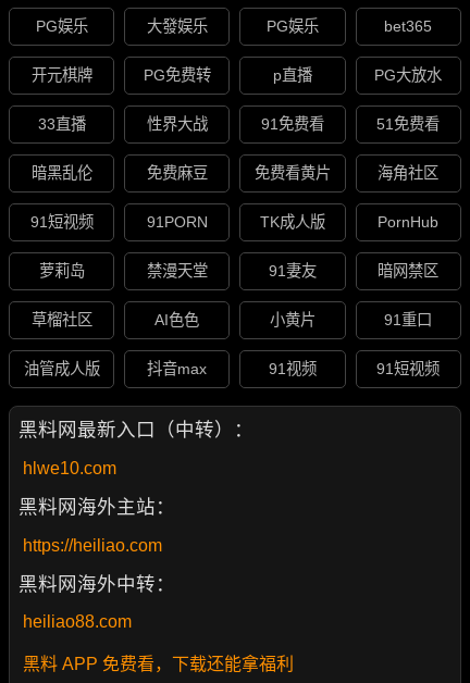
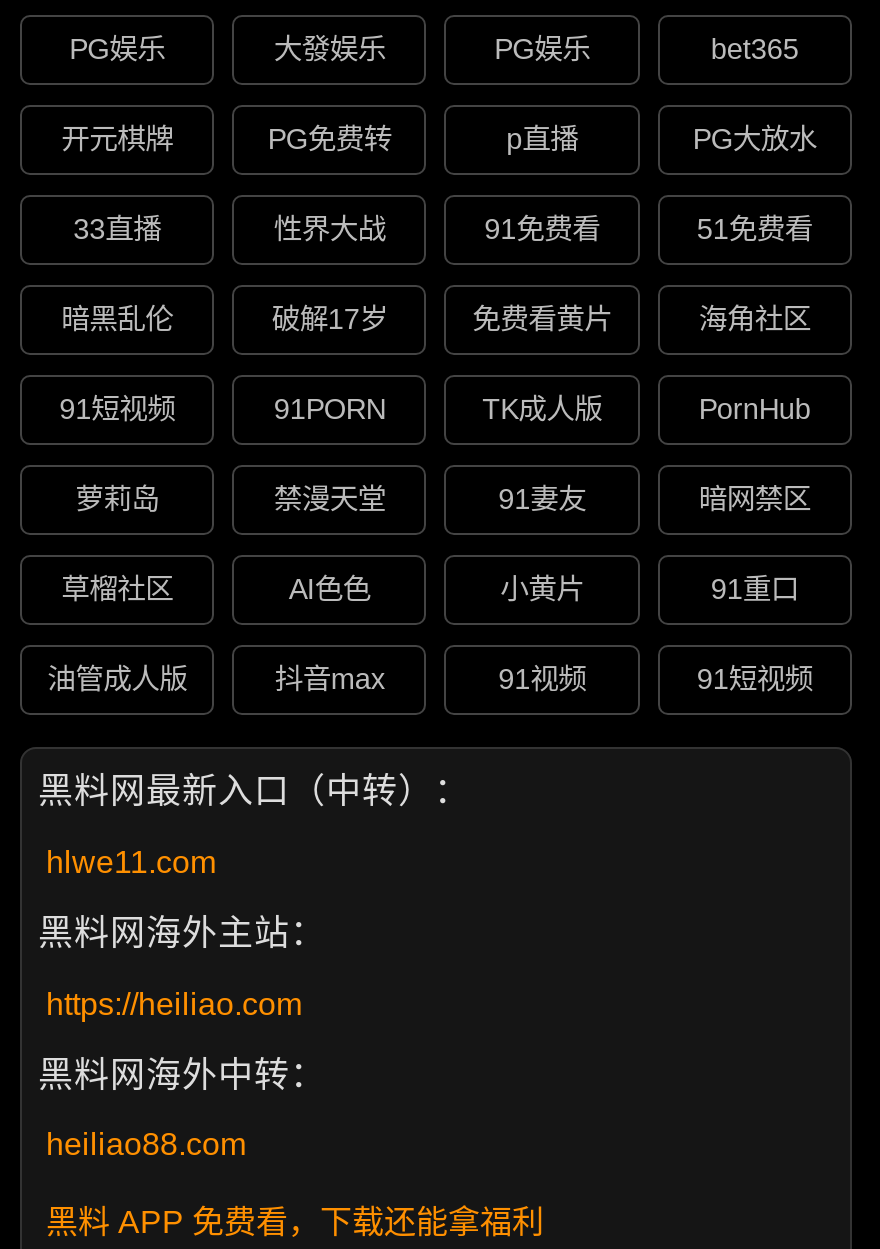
[147,165,208,182] 免费麻豆 -> [272,304,388,336] 破解17岁
[23,459,116,477] hlwe10.com -> [46,845,216,879] hlwe11.com

